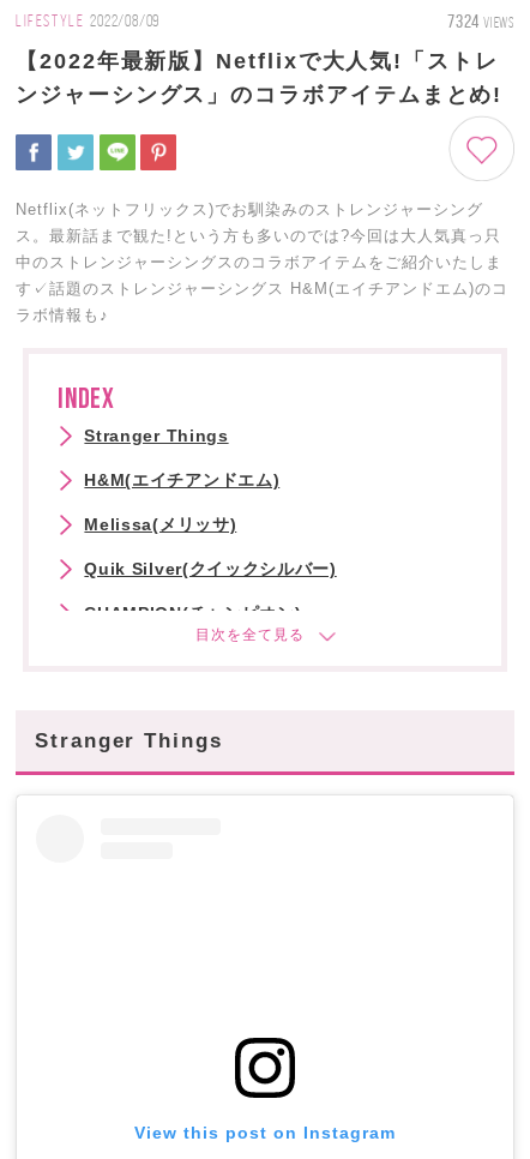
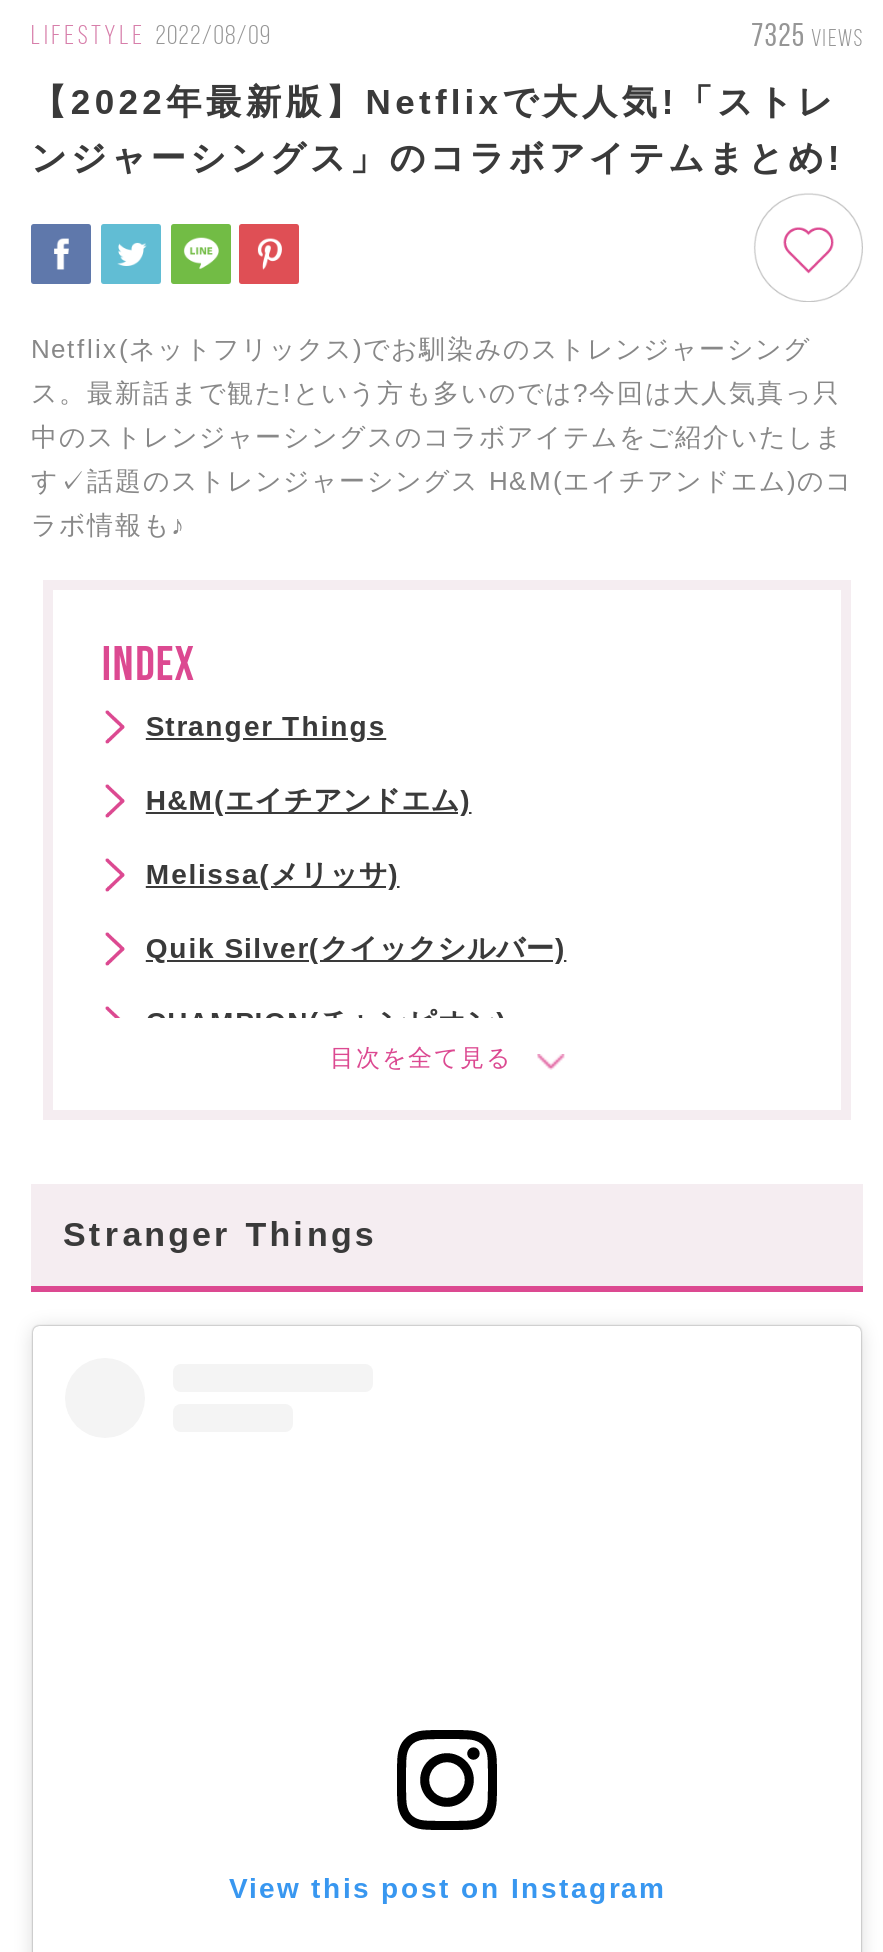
[447,11,514,31] 7324 VIEWS -> [751,18,863,52] 7325 VIEWS

